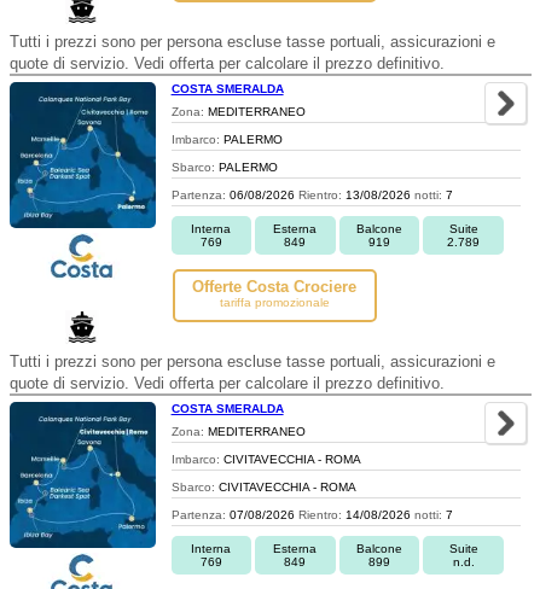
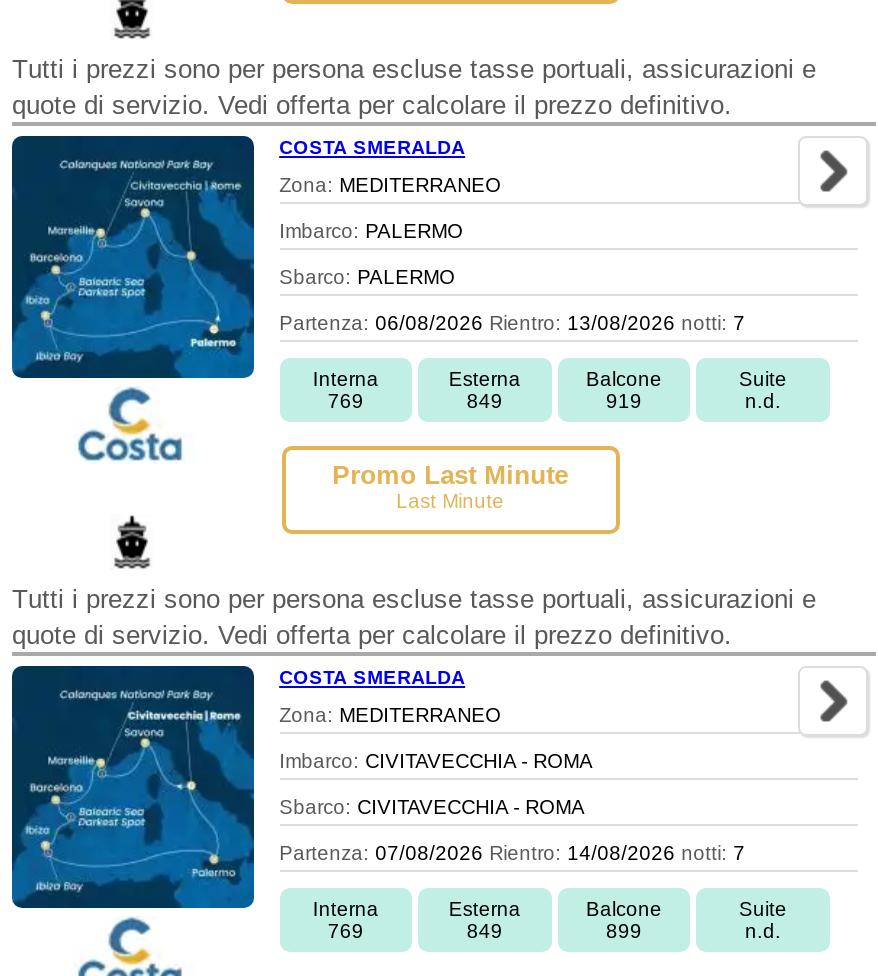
[447,235,480,248] 2.789 -> [745,389,781,411] n.d.
[192,277,356,309] Offerte Costa Crociere | tariffa promozionale -> [332,459,568,511] Promo Last Minute | Last Minute

